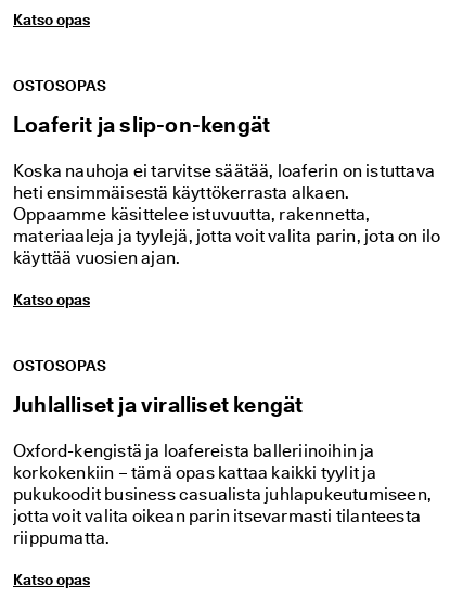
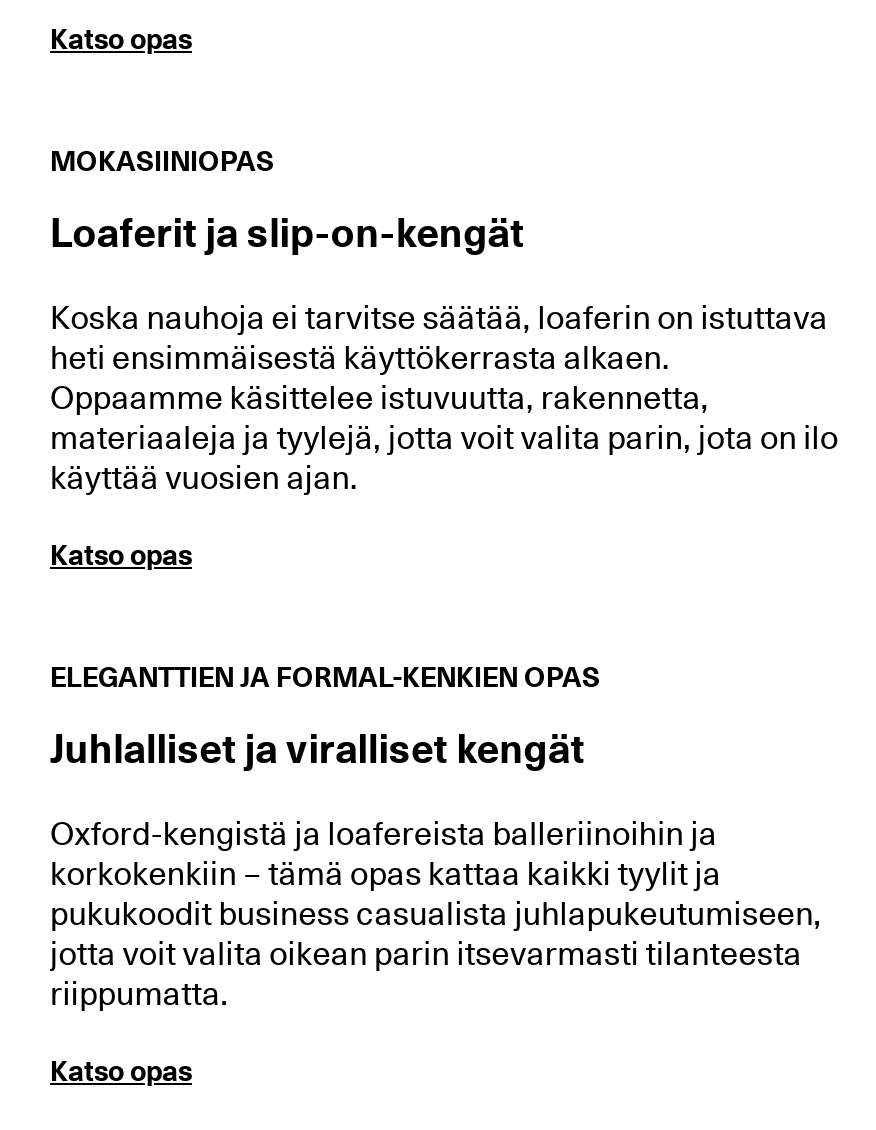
[13,77,106,94] OSTOSOPAS -> [50,145,274,177] MOKASIINIOPAS
[13,357,106,374] OSTOSOPAS -> [50,661,600,693] ELEGANTTIEN JA FORMAL-KENKIEN OPAS

